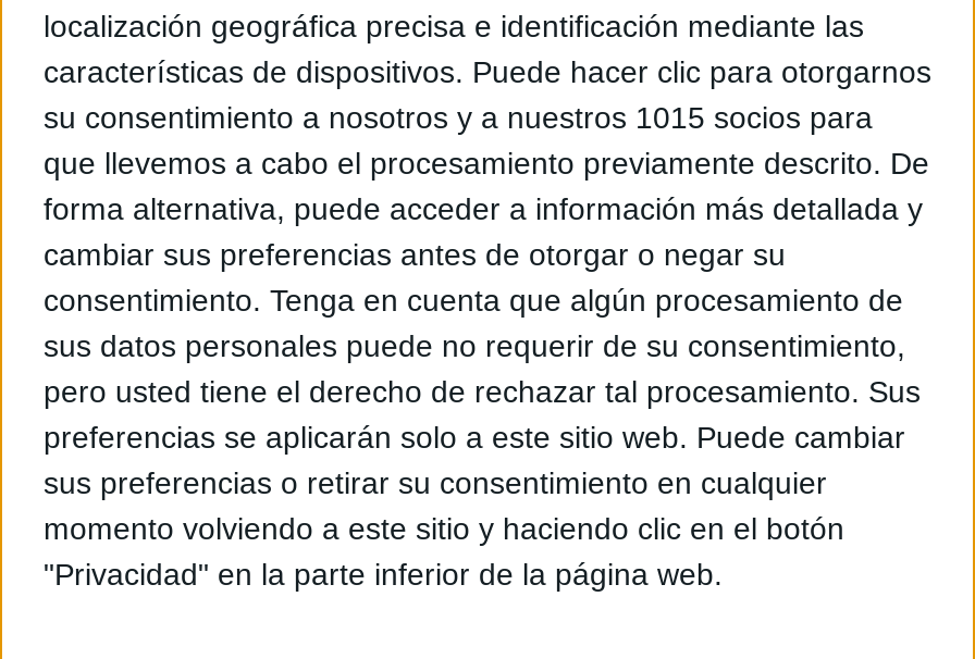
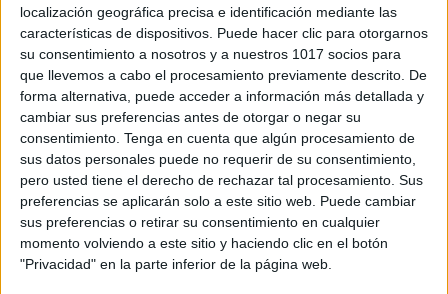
[44,100,873,134] su consentimiento a nosotros y a nuestros 1015 socios para -> [20,46,401,62] su consentimiento a nosotros y a nuestros 1017 socios para

